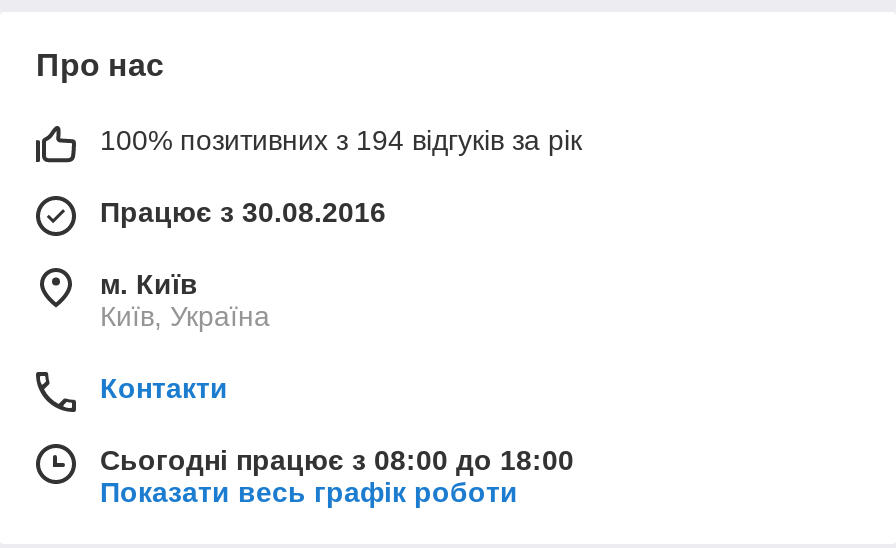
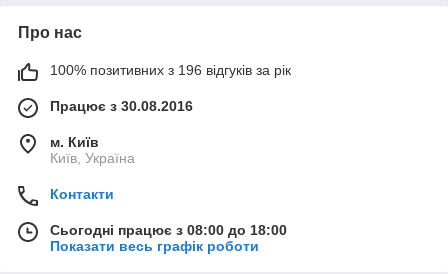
[100,124,582,156] 100% позитивних з 194 відгуків за рік -> [50,62,291,78] 100% позитивних з 196 відгуків за рік

